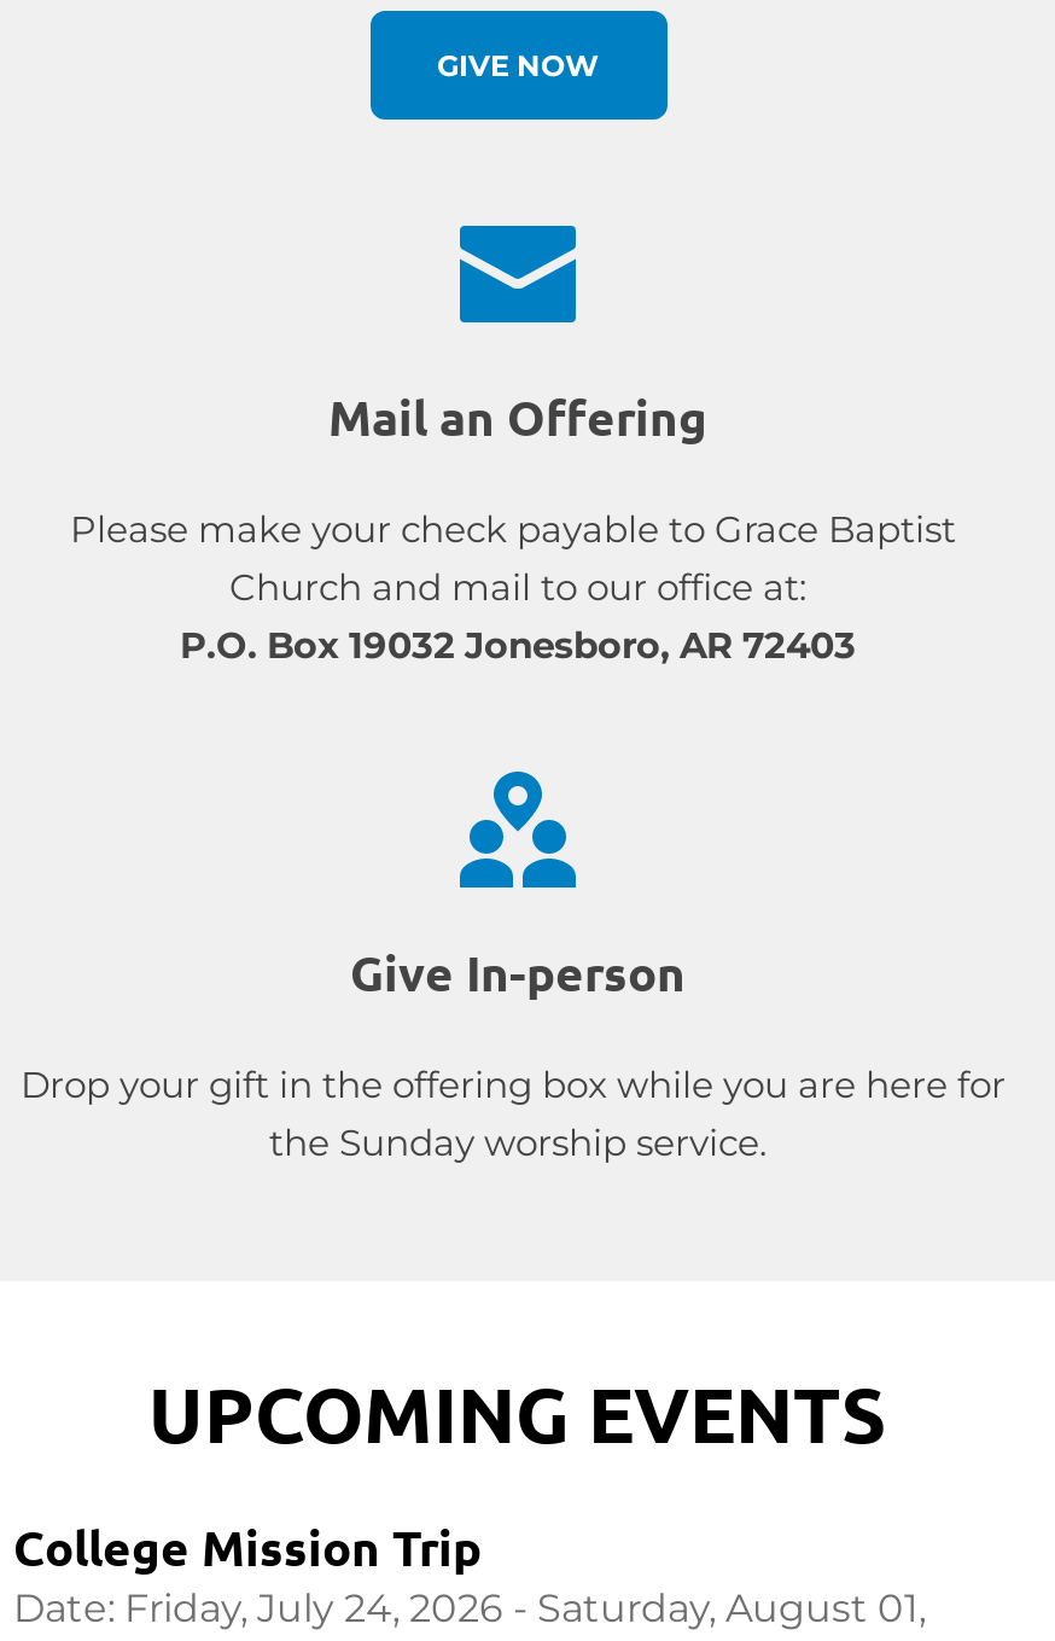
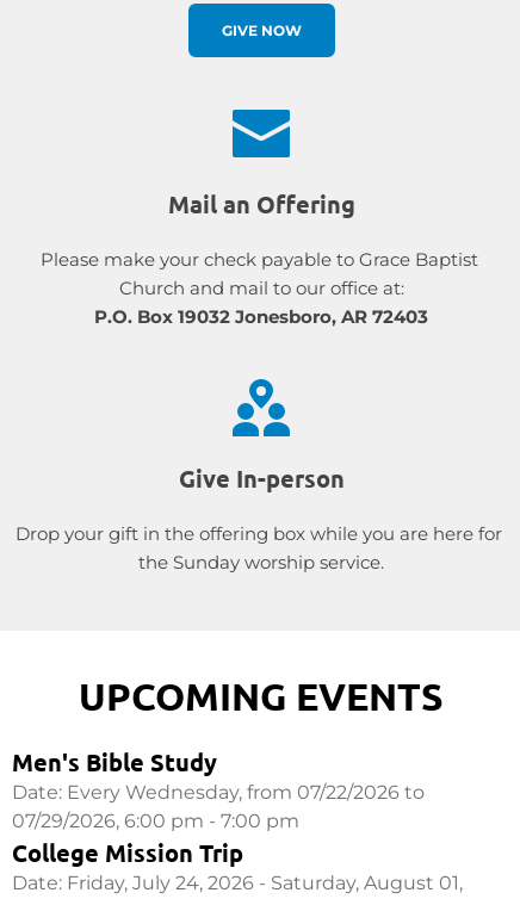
none -> [12,747,425,833] Men's Bible Study | Date: Every Wednesday, from 07/22/2026 to | 07/29/2026, 6:00 pm - 7:00 pm

